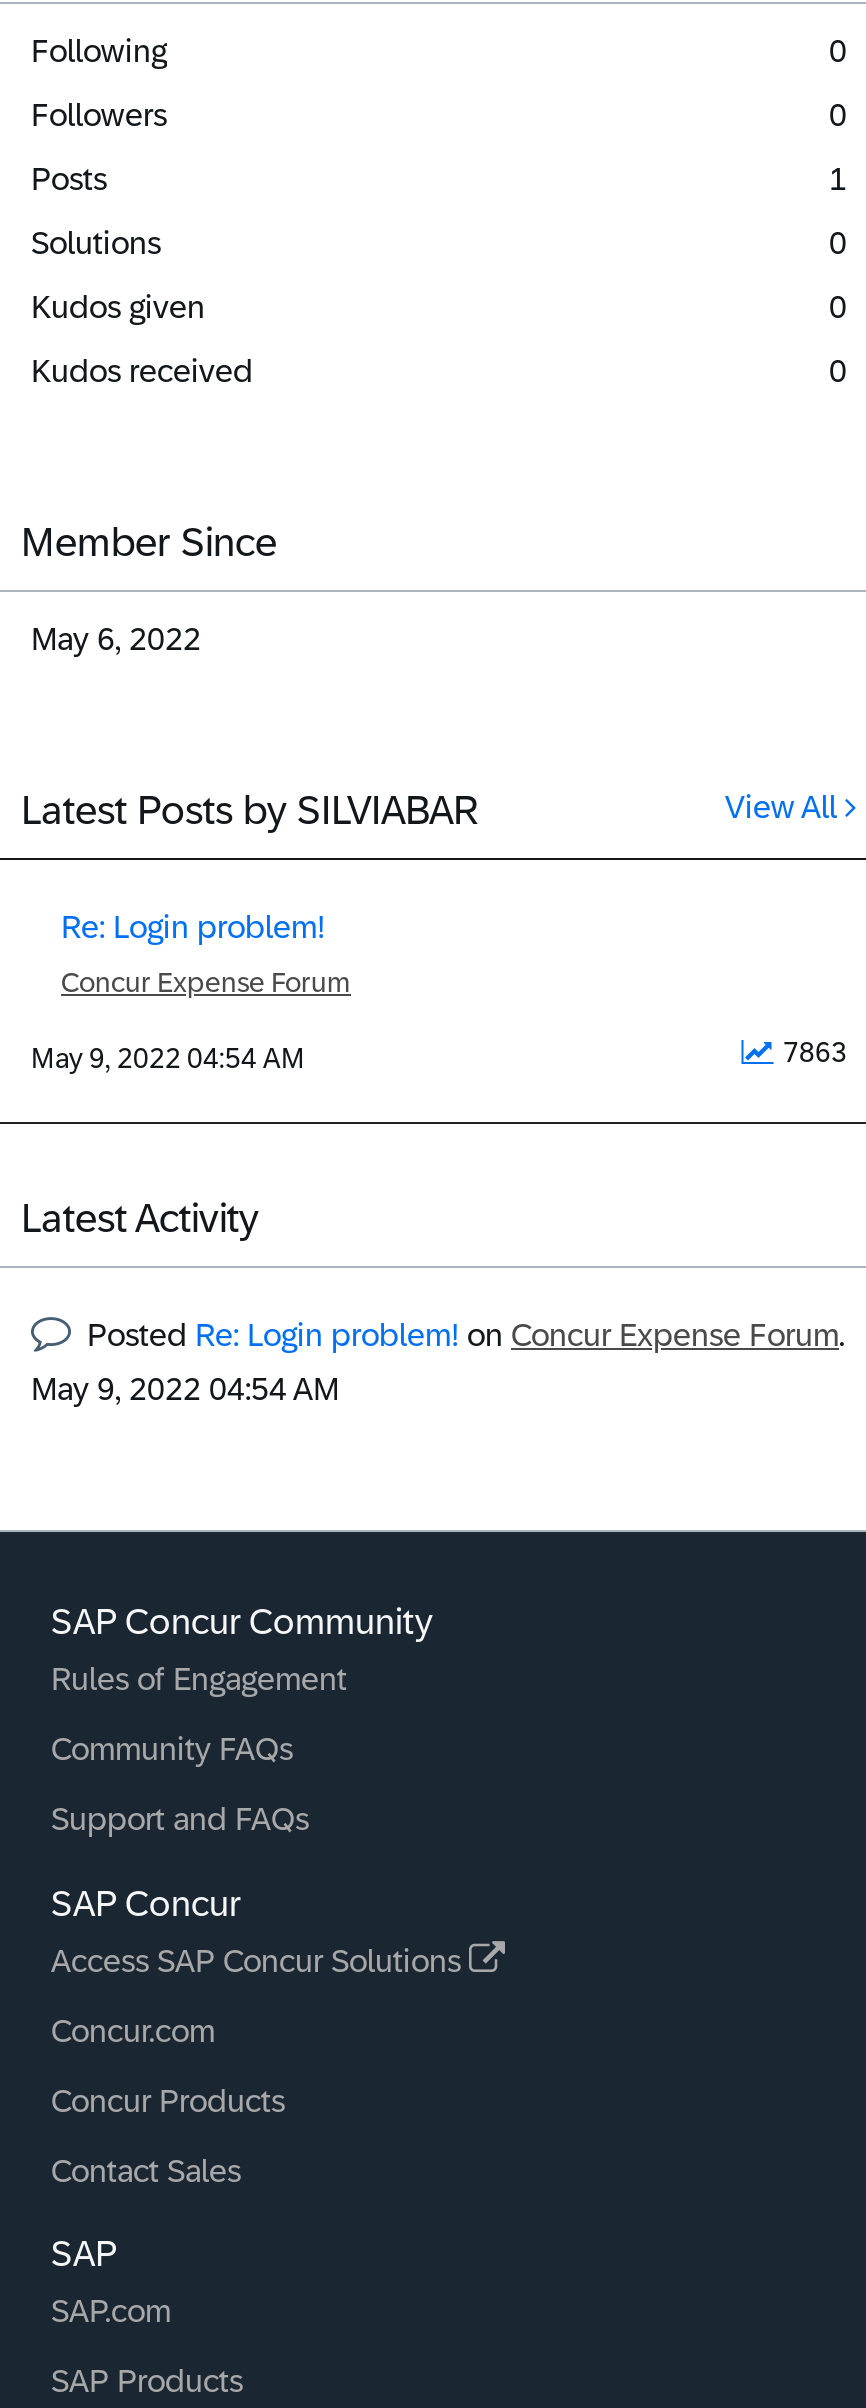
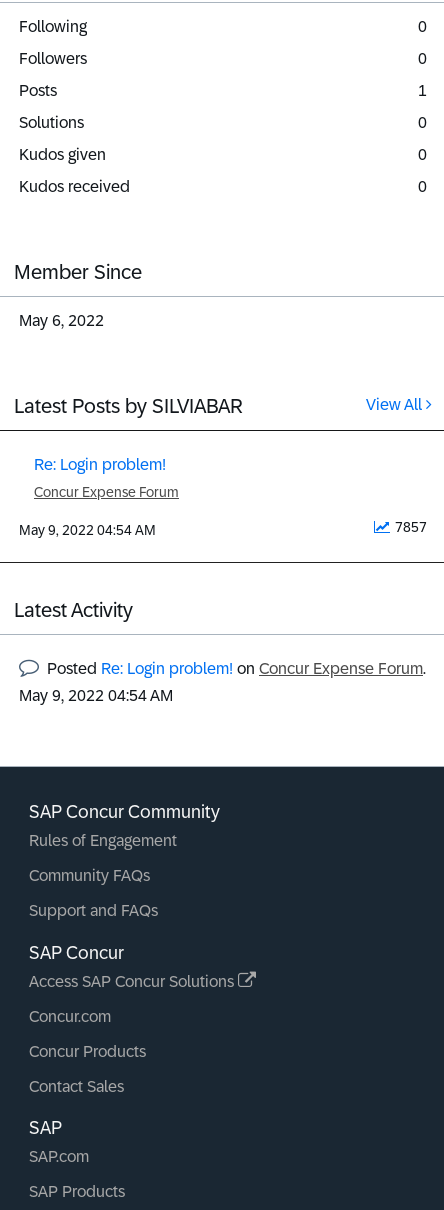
[777,1036,847,1068] 7863 -> [392,519,427,535] 7857

